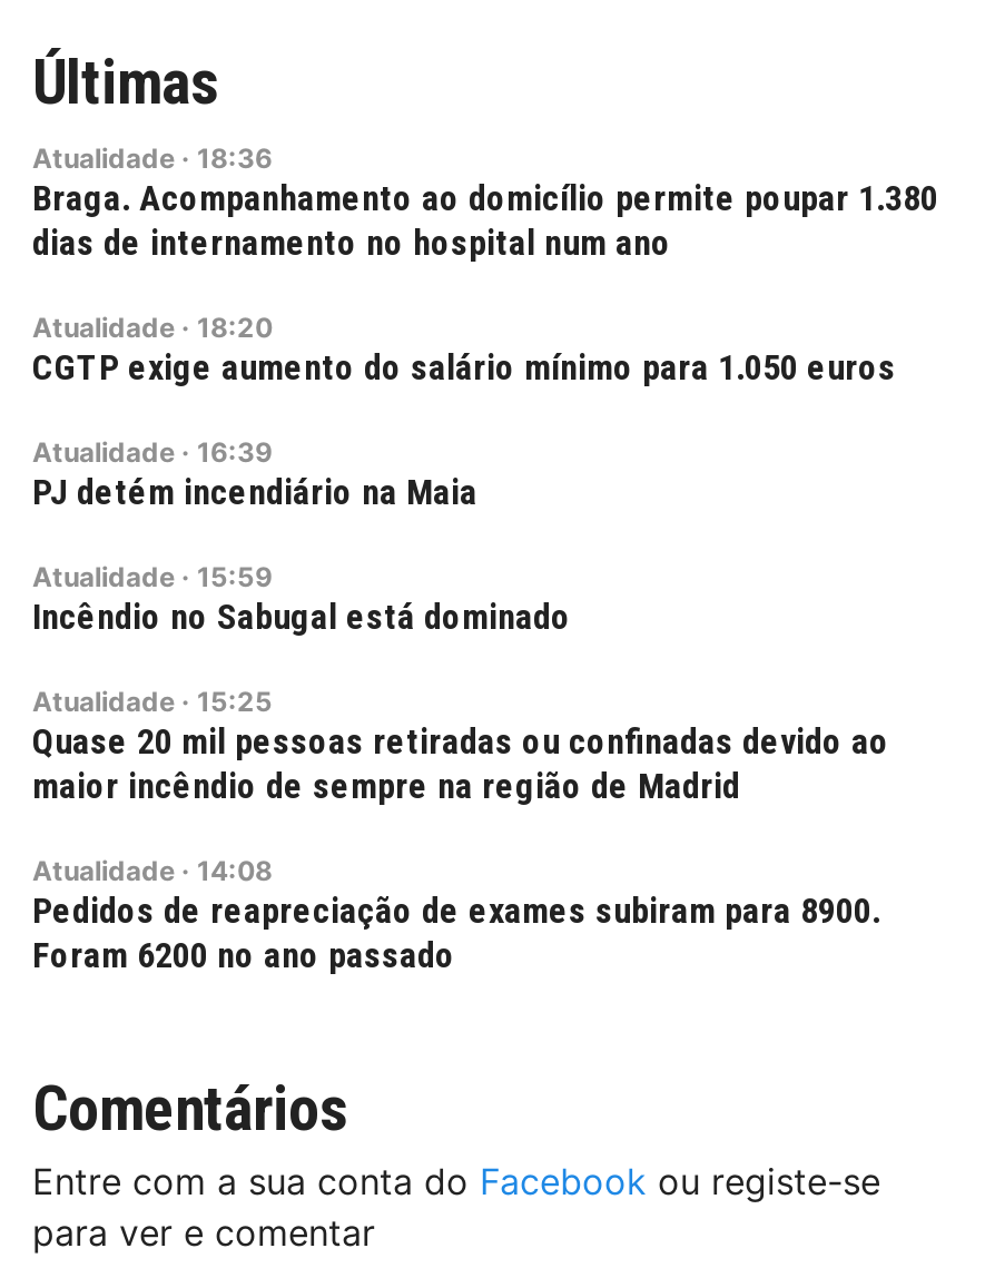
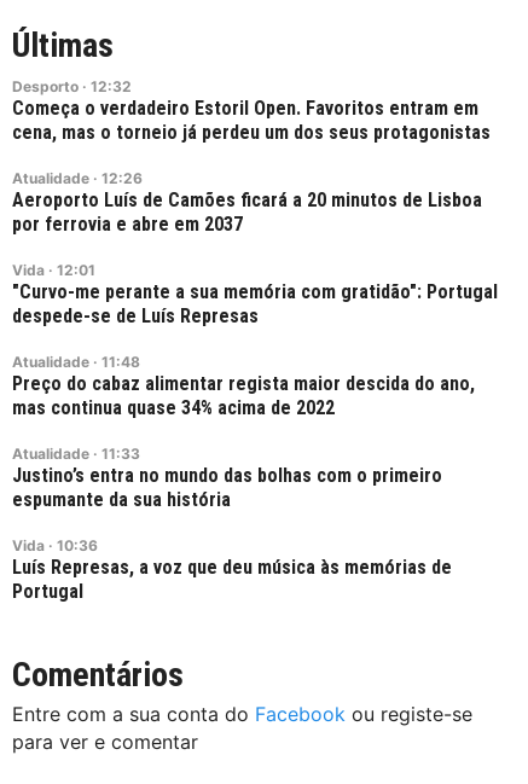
[32,142,938,265] Atualidade · 18:36 | Braga. Acompanhamento ao domicílio permite poupar 1.380 | dias de internamento no hospital num ano -> [12,78,491,144] Desporto · 12:32 | Começa o verdadeiro Estoril Open. Favoritos entram em | cena, mas o torneio já perdeu um dos seus protagonistas
[32,311,896,389] Atualidade · 18:20 | CGTP exige aumento do salário mínimo para 1.050 euros -> [12,169,482,236] Atualidade · 12:26 | Aeroporto Luís de Camões ficará a 20 minutos de Lisboa | por ferrovia e abre em 2037
[32,436,477,514] Atualidade · 16:39 | PJ detém incendiário na Maia -> [12,261,498,328] Vida · 12:01 | "Curvo-me perante a sua memória com gratidão": Portugal | despede-se de Luís Represas
[32,561,571,639] Atualidade · 15:59 | Incêndio no Sabugal está dominado -> [12,353,475,420] Atualidade · 11:48 | Preço do cabaz alimentar regista maior descida do ano, | mas continua quase 34% acima de 2022
[32,685,889,808] Atualidade · 15:25 | Quase 20 mil pessoas retiradas ou confinadas devido ao | maior incêndio de sempre na região de Madrid -> [12,445,442,511] Atualidade · 11:33 | Justino’s entra no mundo das bolhas com o primeiro | espumante da sua história
[32,855,880,977] Atualidade · 14:08 | Pedidos de reapreciação de exames subiram para 8900. | Foram 6200 no ano passado -> [12,537,452,603] Vida · 10:36 | Luís Represas, a voz que deu música às memórias de | Portugal

